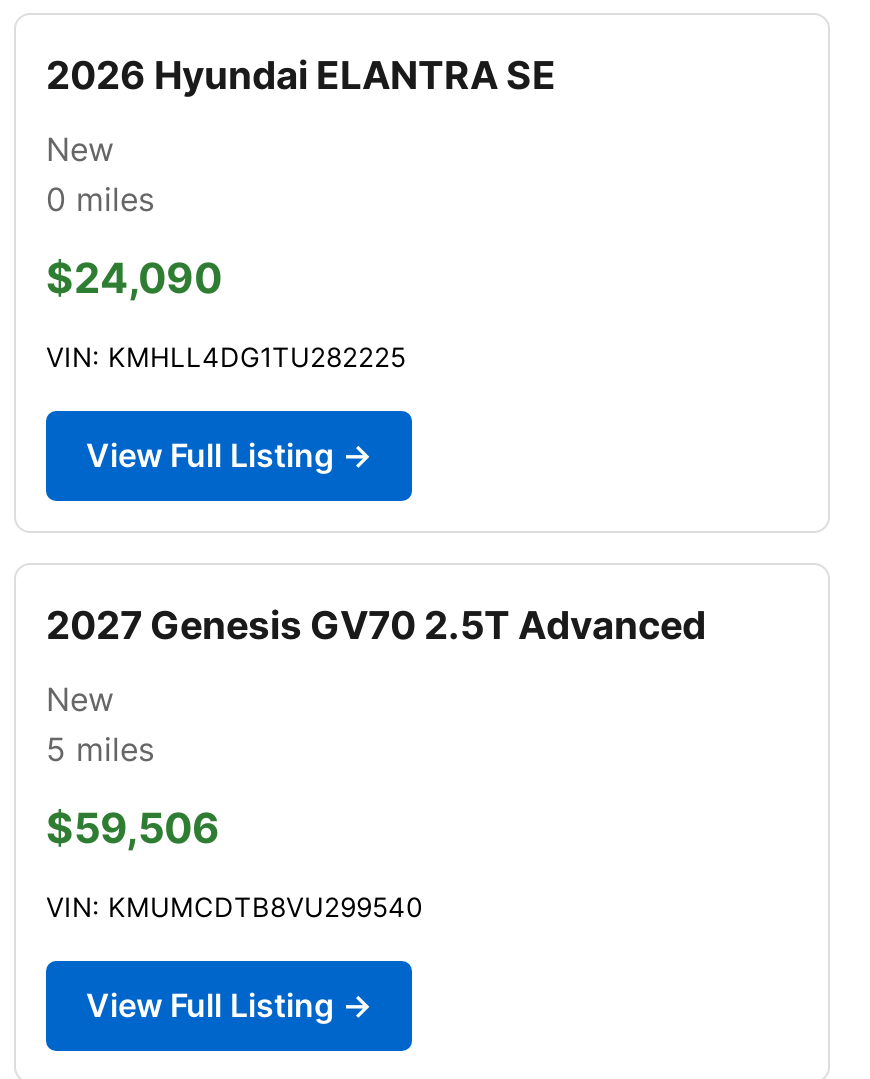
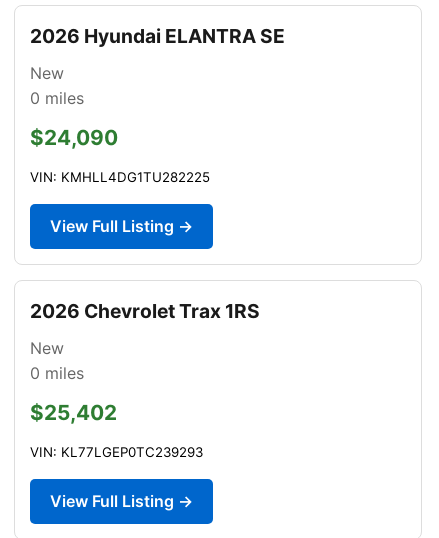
[46,601,706,649] 2027 Genesis GV70 2.5T Advanced -> [30,299,260,323] 2026 Chevrolet Trax 1RS
[46,729,154,769] 5 miles -> [30,363,84,383] 0 miles
[46,803,220,853] $59,506 -> [30,400,117,425] $25,402
[46,891,422,923] VIN: KMUMCDTB8VU299540 -> [30,444,203,460] VIN: KL77LGEP0TC239293

